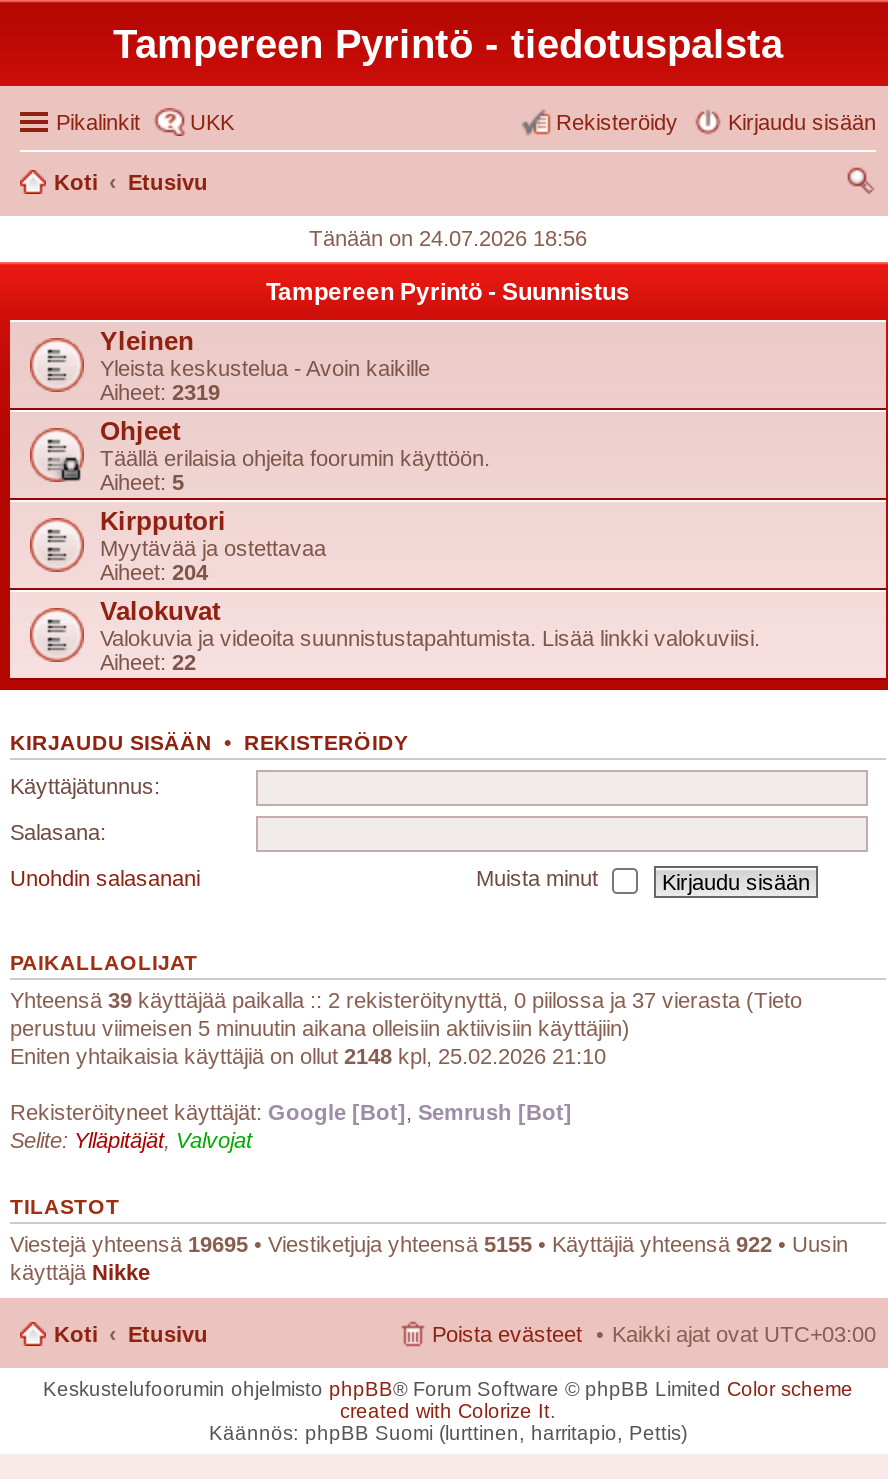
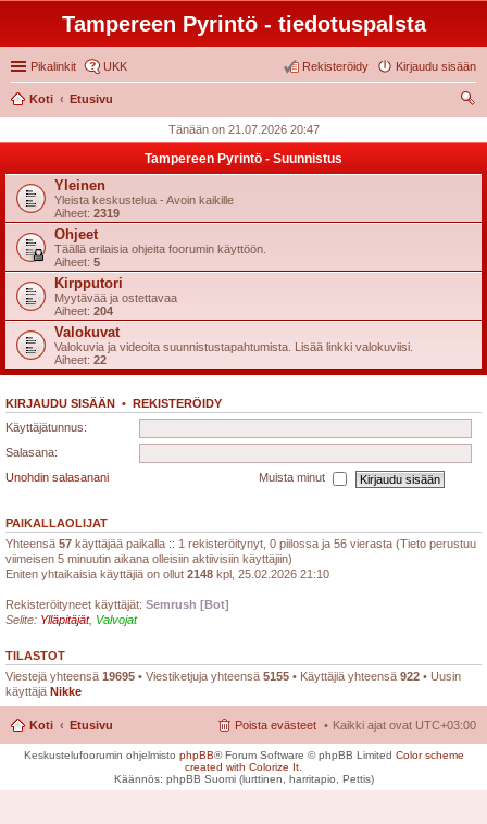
[309,226,587,250] Tänään on 24.07.2026 18:56 -> [168,123,319,136] Tänään on 21.07.2026 20:47
[10,988,802,1040] Yhteensä 39 käyttäjää paikalla :: 2 rekisteröitynyttä, 0 piilossa ja 37 vierasta (Tieto | perustuu viimeisen 5 minuutin aikana olleisiin aktiivisiin käyttäjiin) -> [5,537,476,565] Yhteensä 57 käyttäjää paikalla :: 1 rekisteröitynyt, 0 piilossa ja 56 vierasta (Tieto perustuu | viimeisen 5 minuutin aikana olleisiin aktiivisiin käyttäjiin)
[10,1100,572,1124] Rekisteröityneet käyttäjät: Google [Bot], Semrush [Bot] -> [5,598,229,611] Rekisteröityneet käyttäjät: Semrush [Bot]

